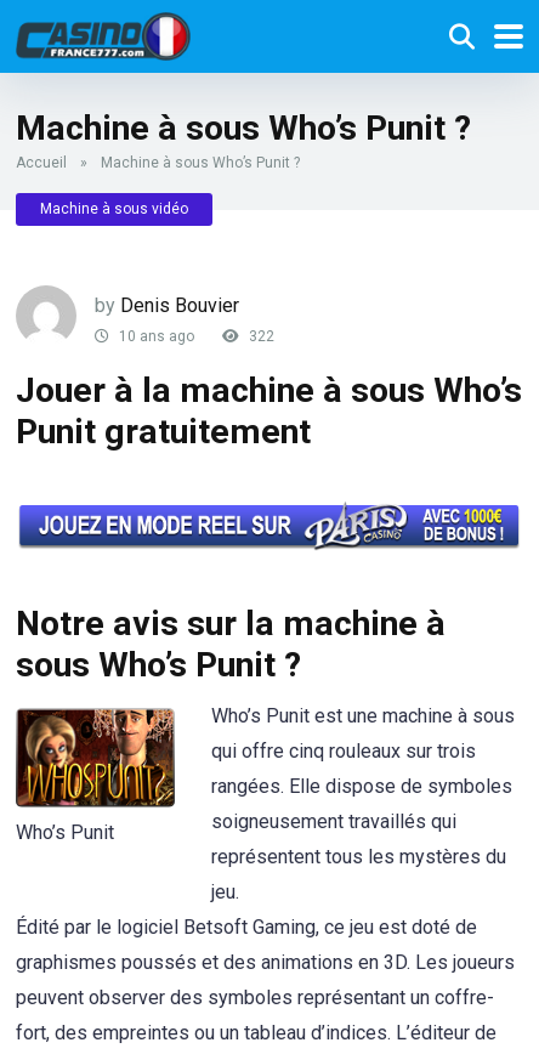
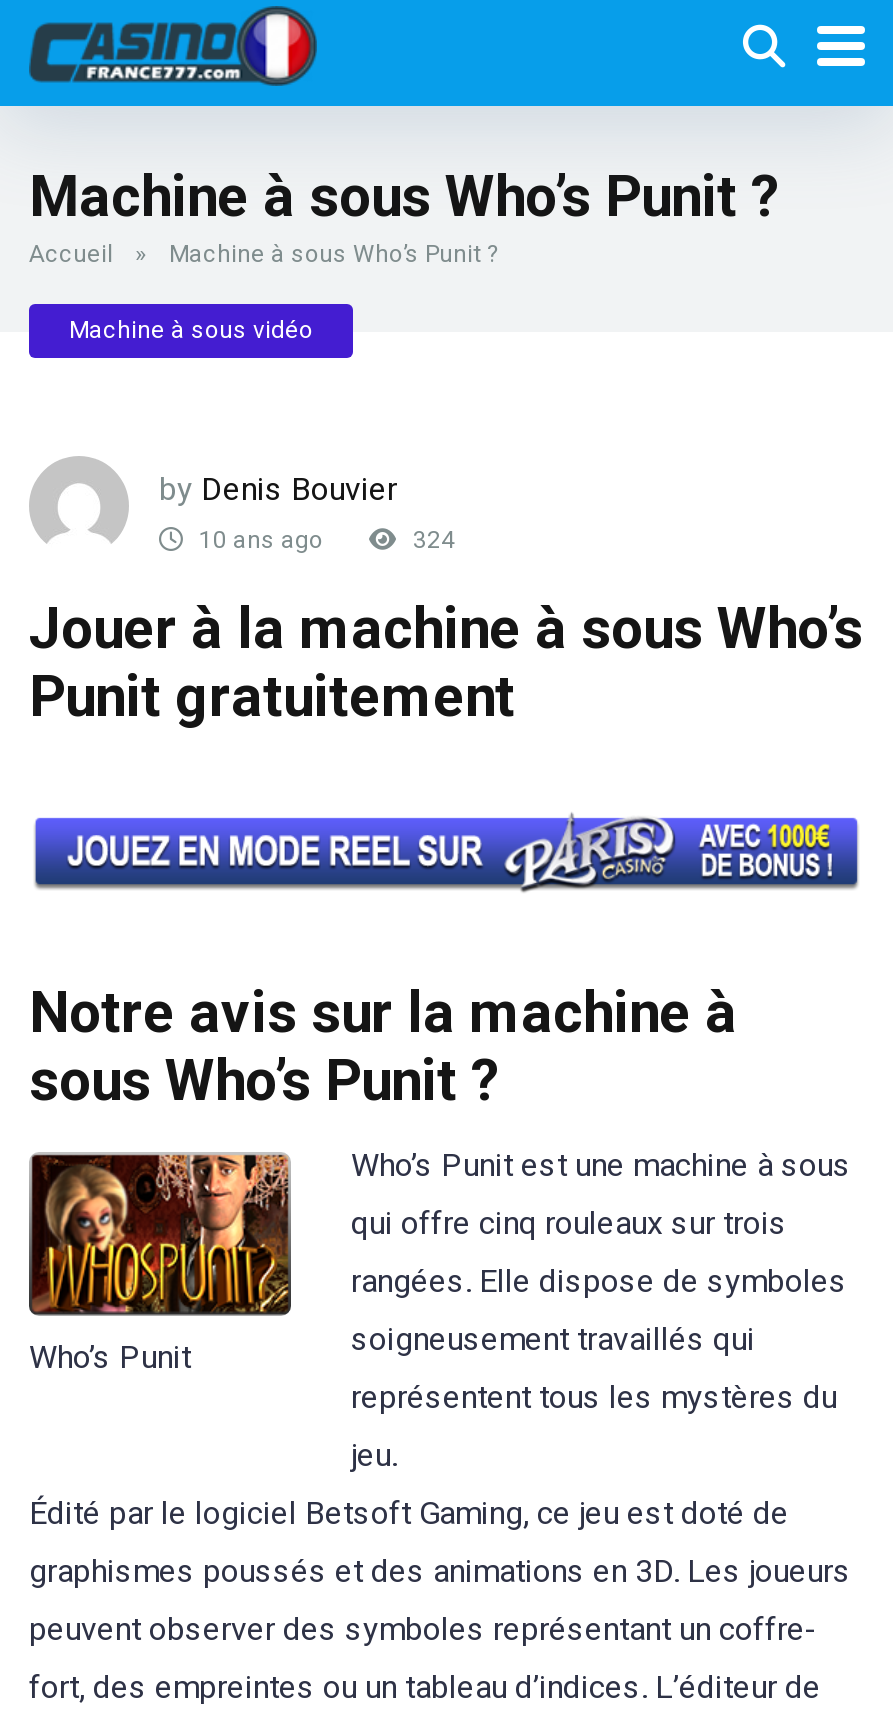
[245,328,274,345] 322 -> [407,526,455,554] 324

